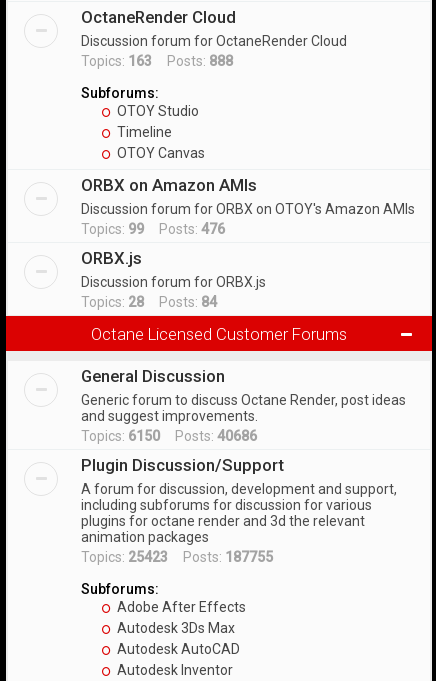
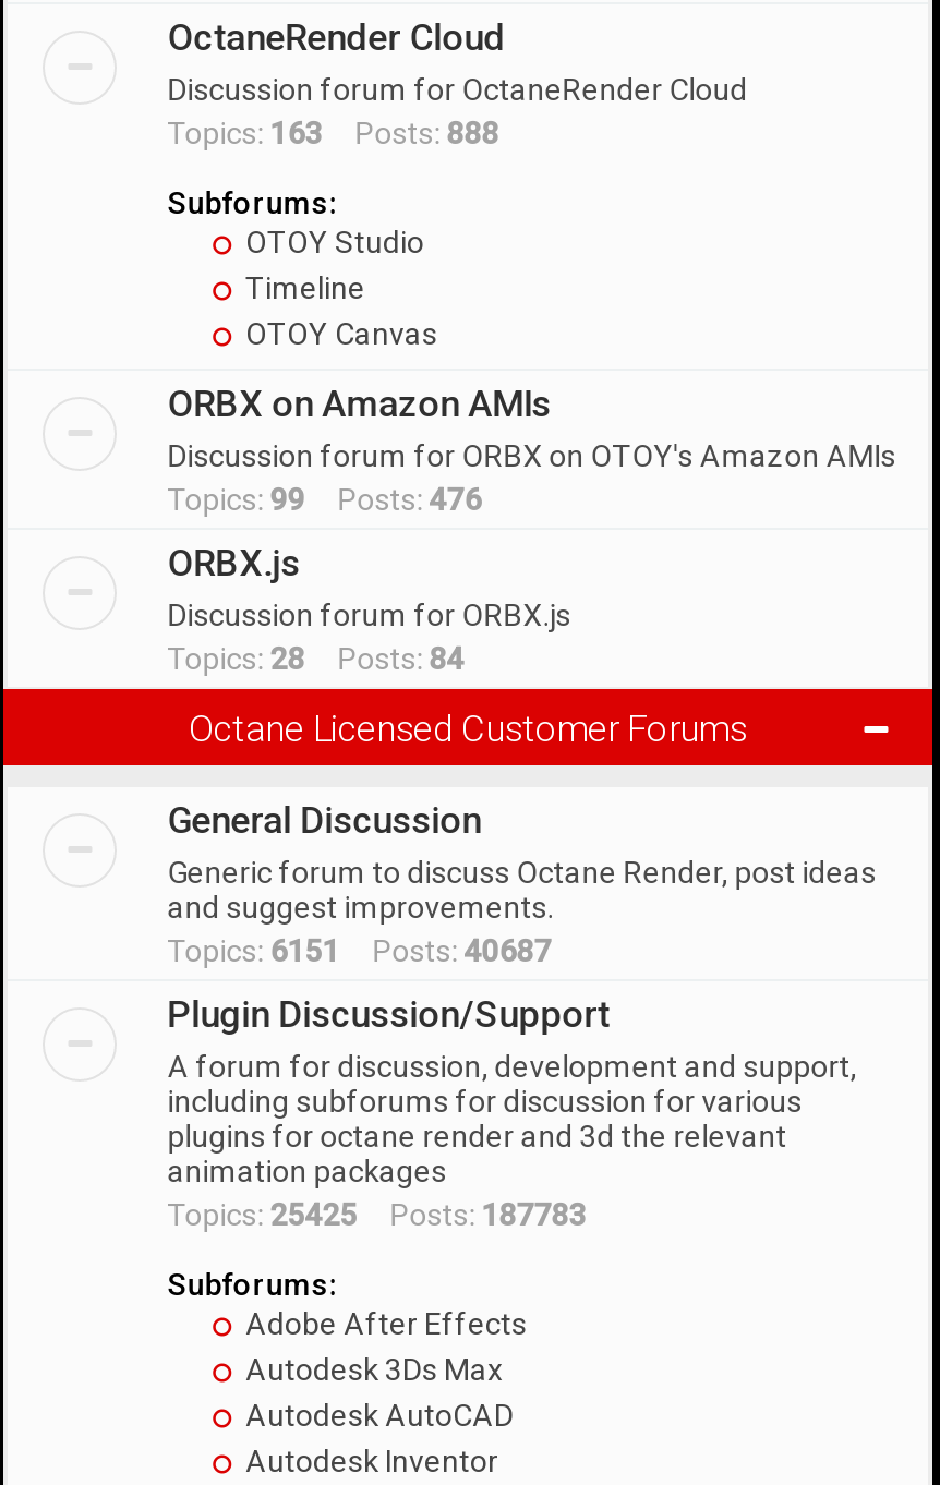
[81,428,257,444] Topics: 6150 Posts: 40686 -> [167,933,551,968] Topics: 6151 Posts: 40687
[81,549,273,565] Topics: 25423 Posts: 187755 -> [167,1197,586,1232] Topics: 25425 Posts: 187783

